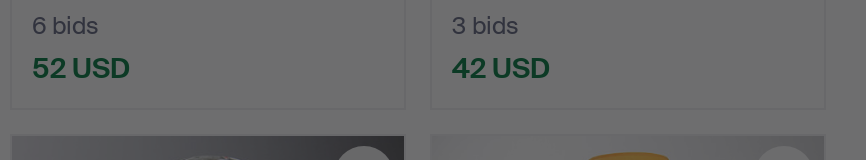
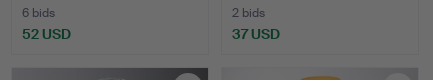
[452,10,518,42] 3 bids -> [232,5,265,21] 2 bids
[452,50,550,86] 42 USD -> [232,25,280,43] 37 USD

